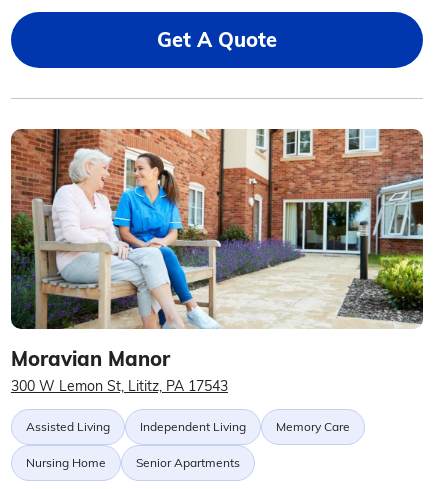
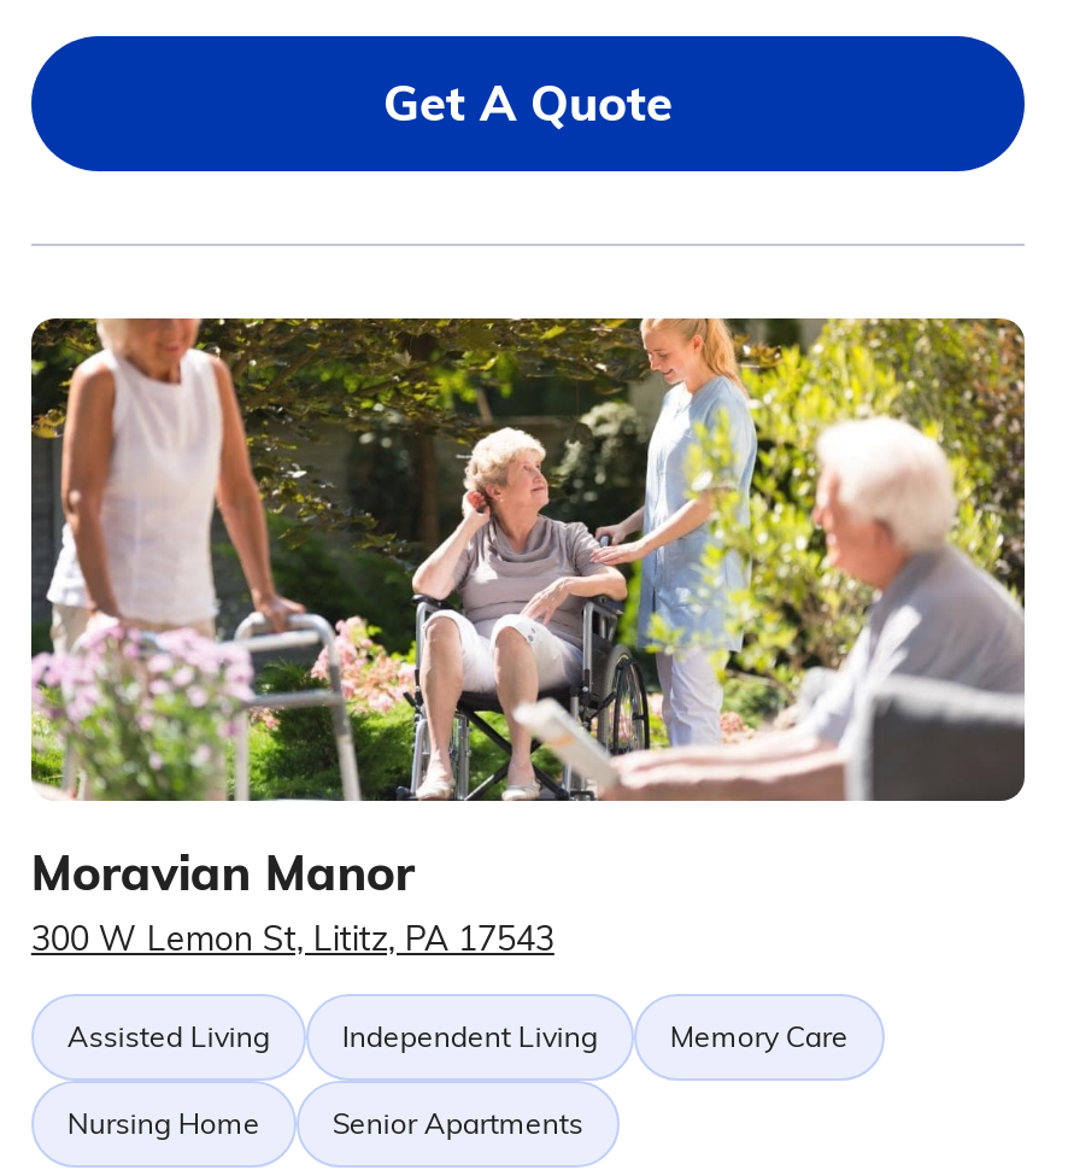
[10,128,424,330] [image] -> [29,316,1027,803] [image]

